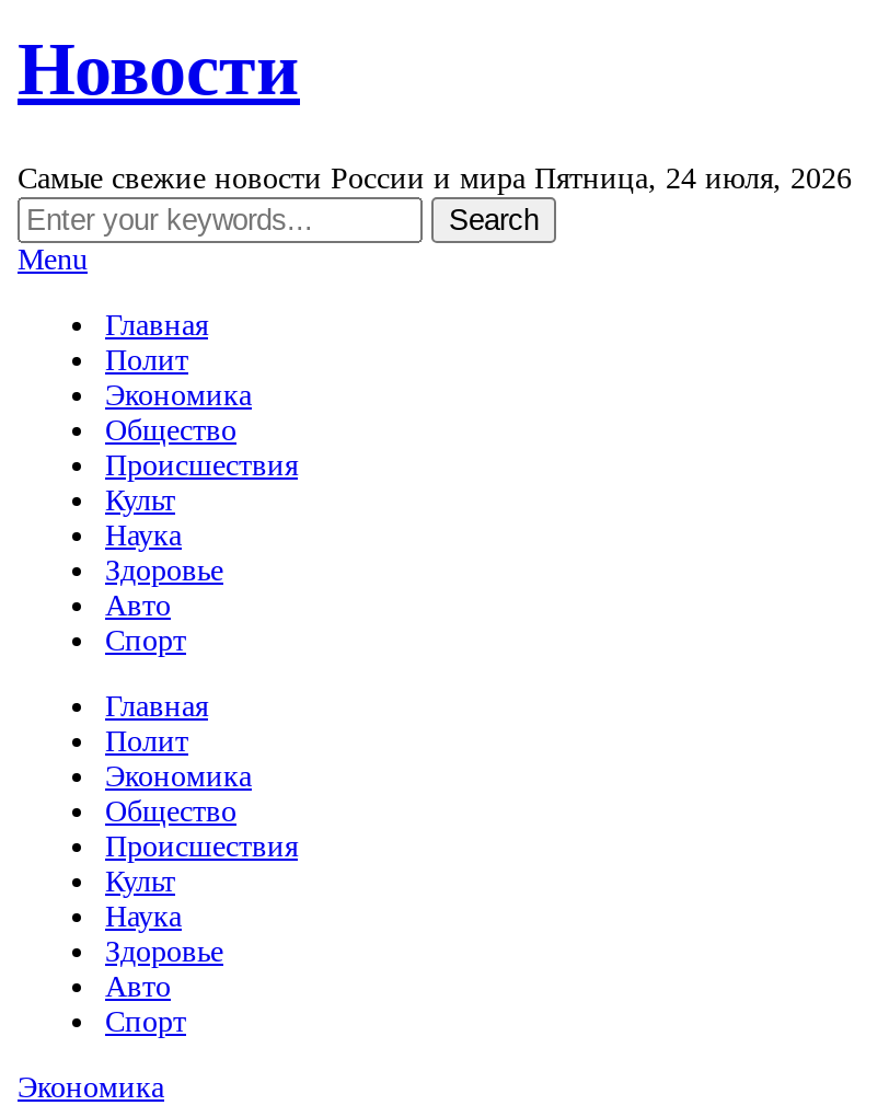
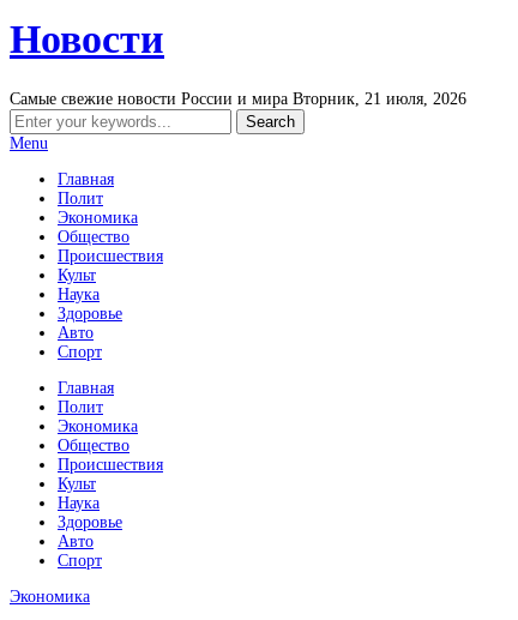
[18,161,852,194] Самые свежие новости России и мира Пятница, 24 июля, 2026 -> [10,89,466,107] Самые свежие новости России и мира Вторник, 21 июля, 2026

